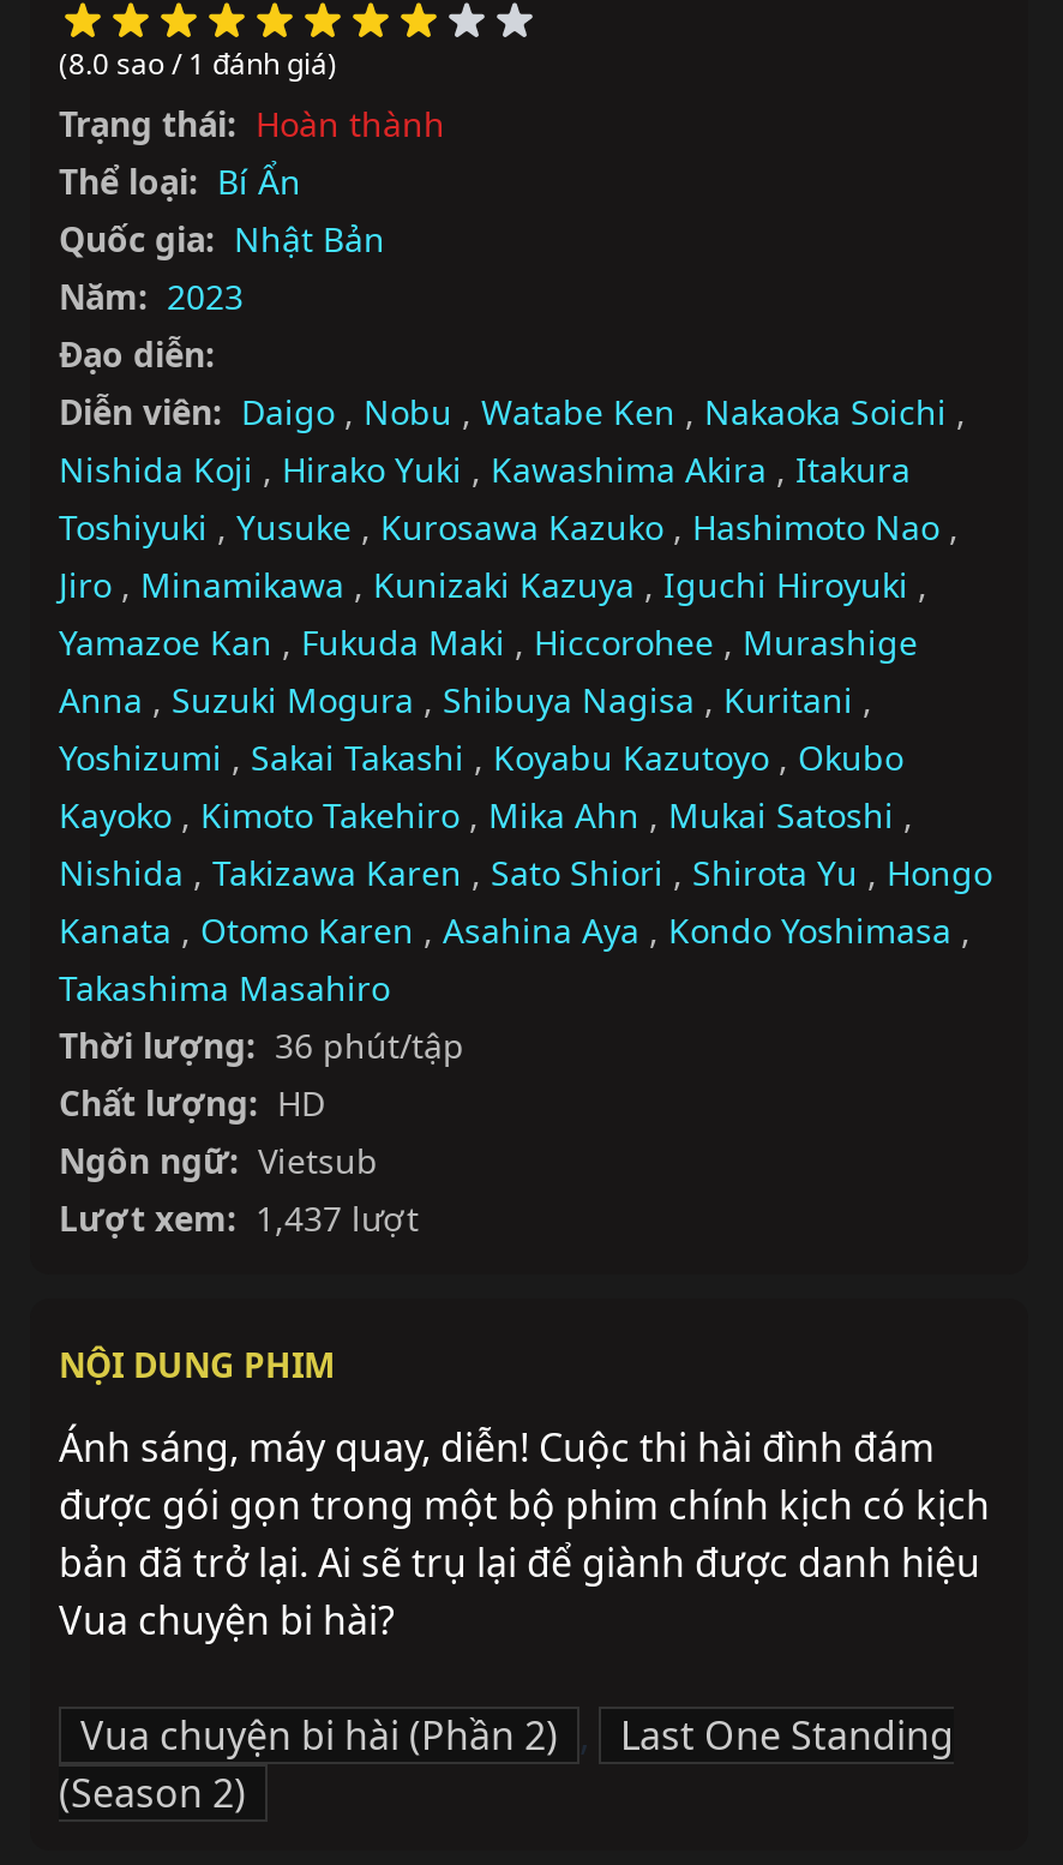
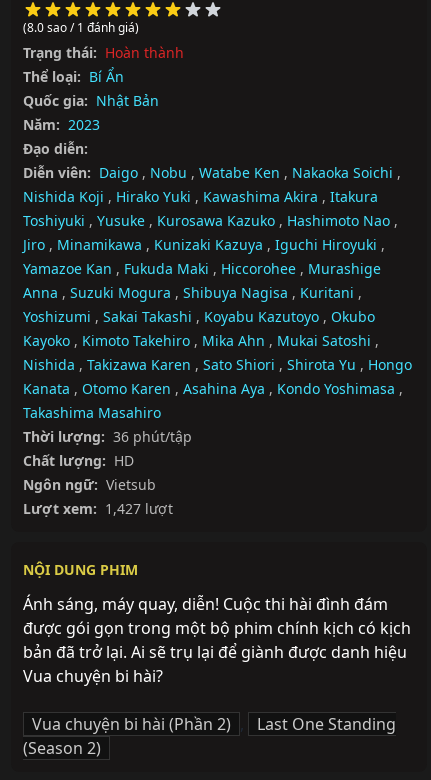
[59,1195,419,1240] Lượt xem: 1,437 lượt -> [23,499,173,518] Lượt xem: 1,427 lượt

